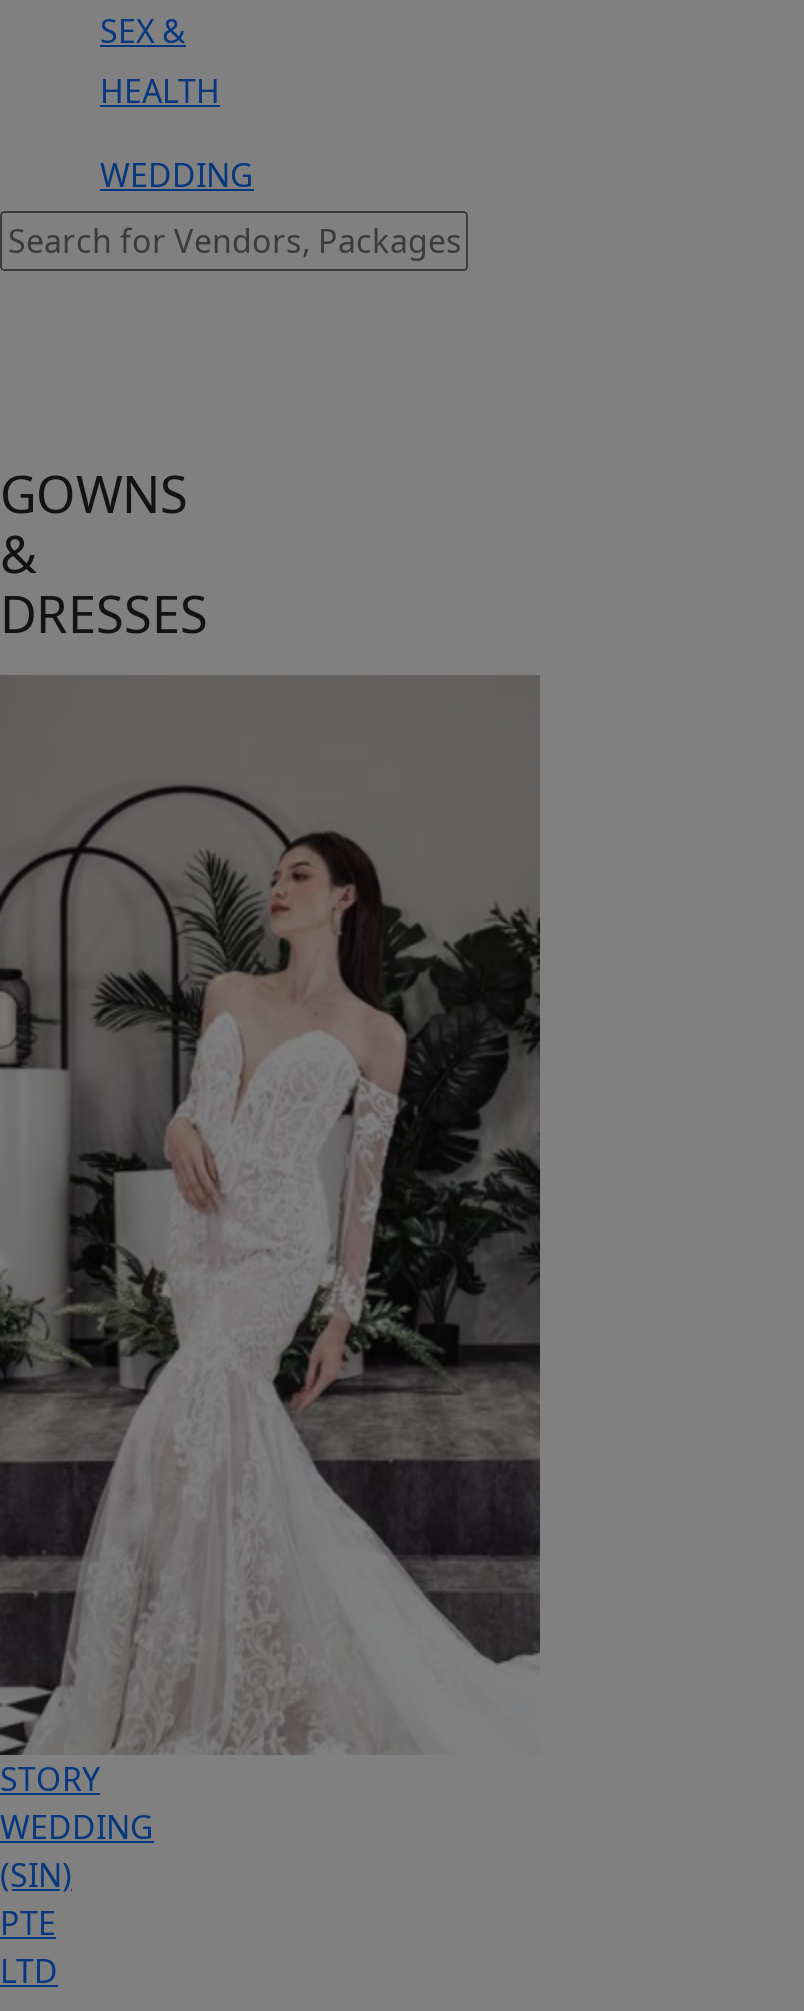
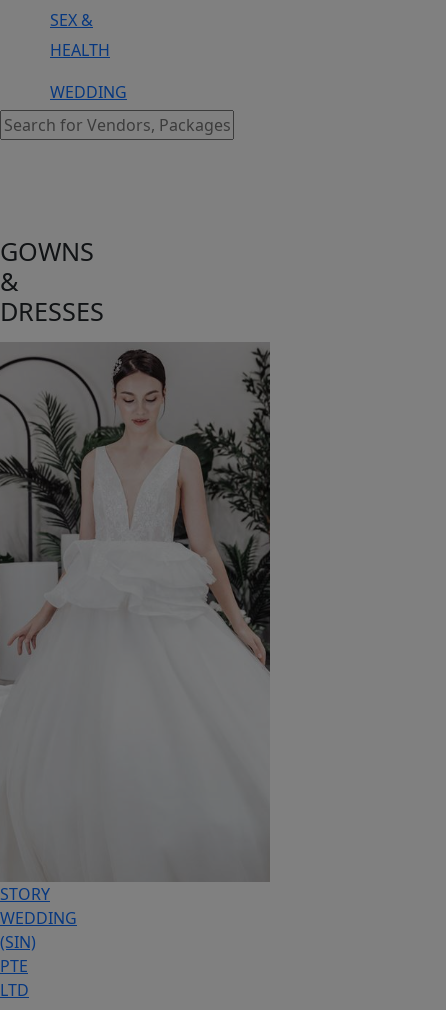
[6,689,542,1753] [image] -> [3,348,271,882] [image]

